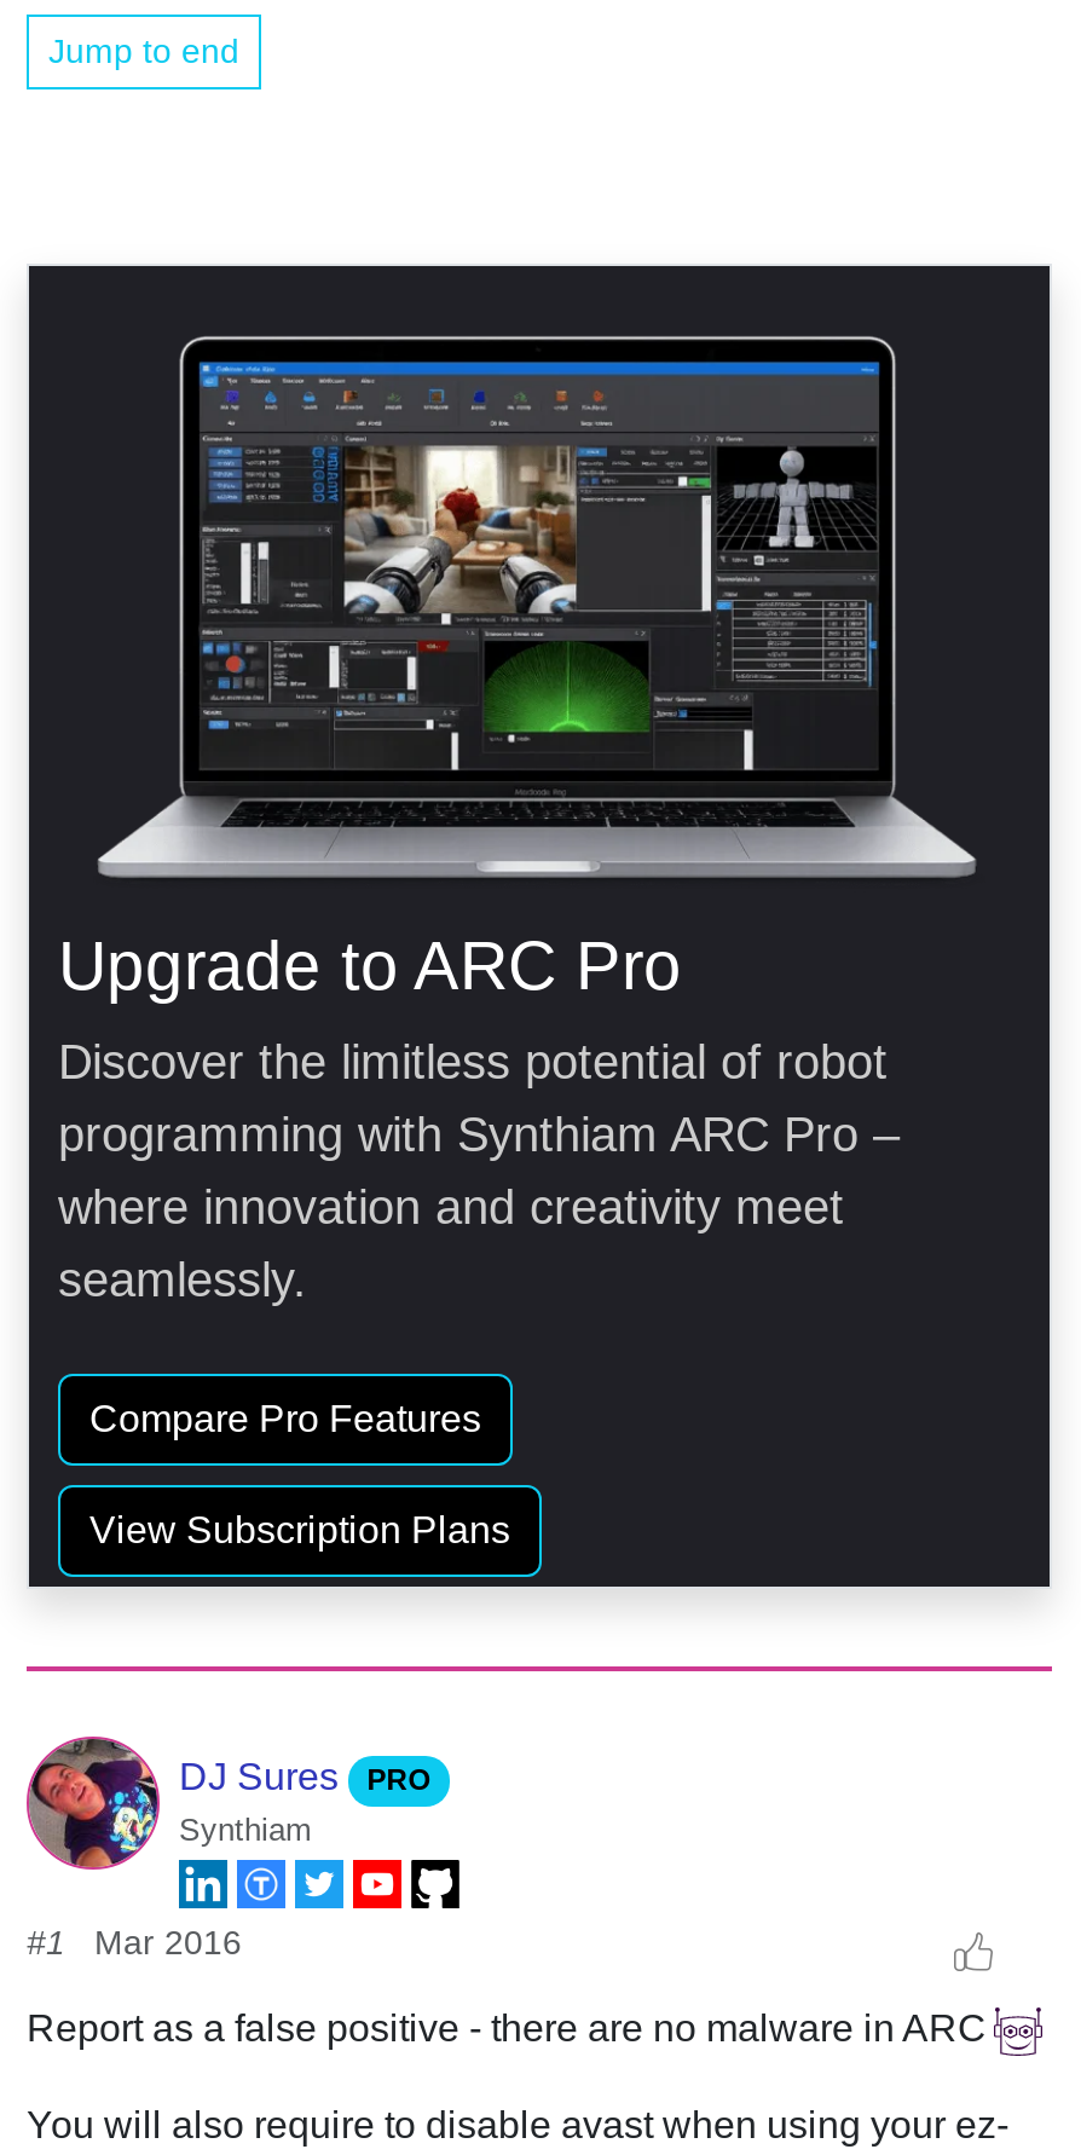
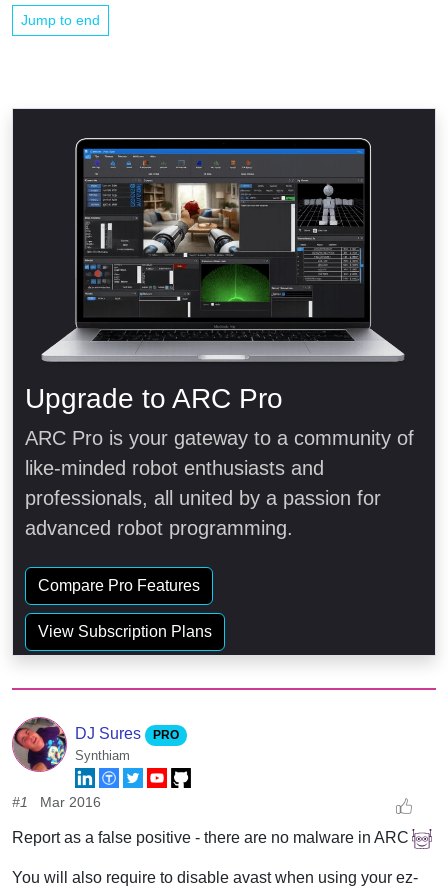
[58,1036,900,1307] Discover the limitless potential of robot | programming with Synthiam ARC Pro – | where innovation and creativity meet | seamlessly. -> [25,427,414,539] ARC Pro is your gateway to a community of | like-minded robot enthusiasts and | professionals, all united by a passion for | advanced robot programming.

